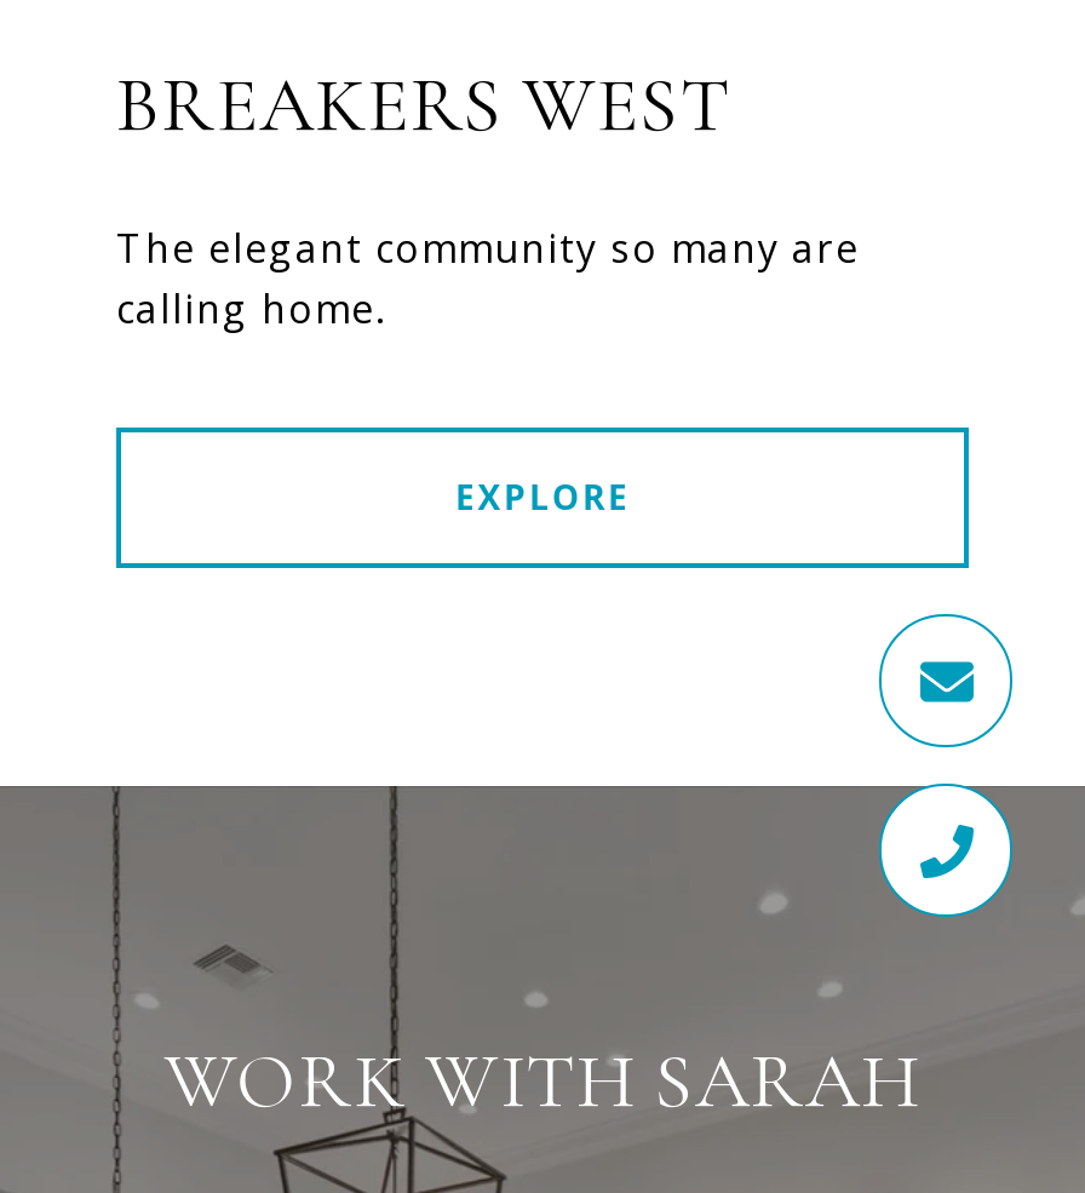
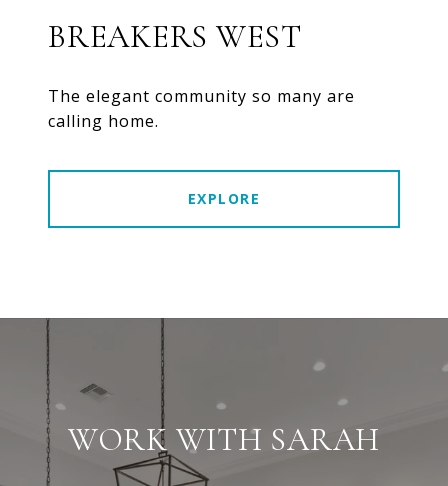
[877,612,1015,750] [image] -> none
[877,781,1015,919] [image] -> none

